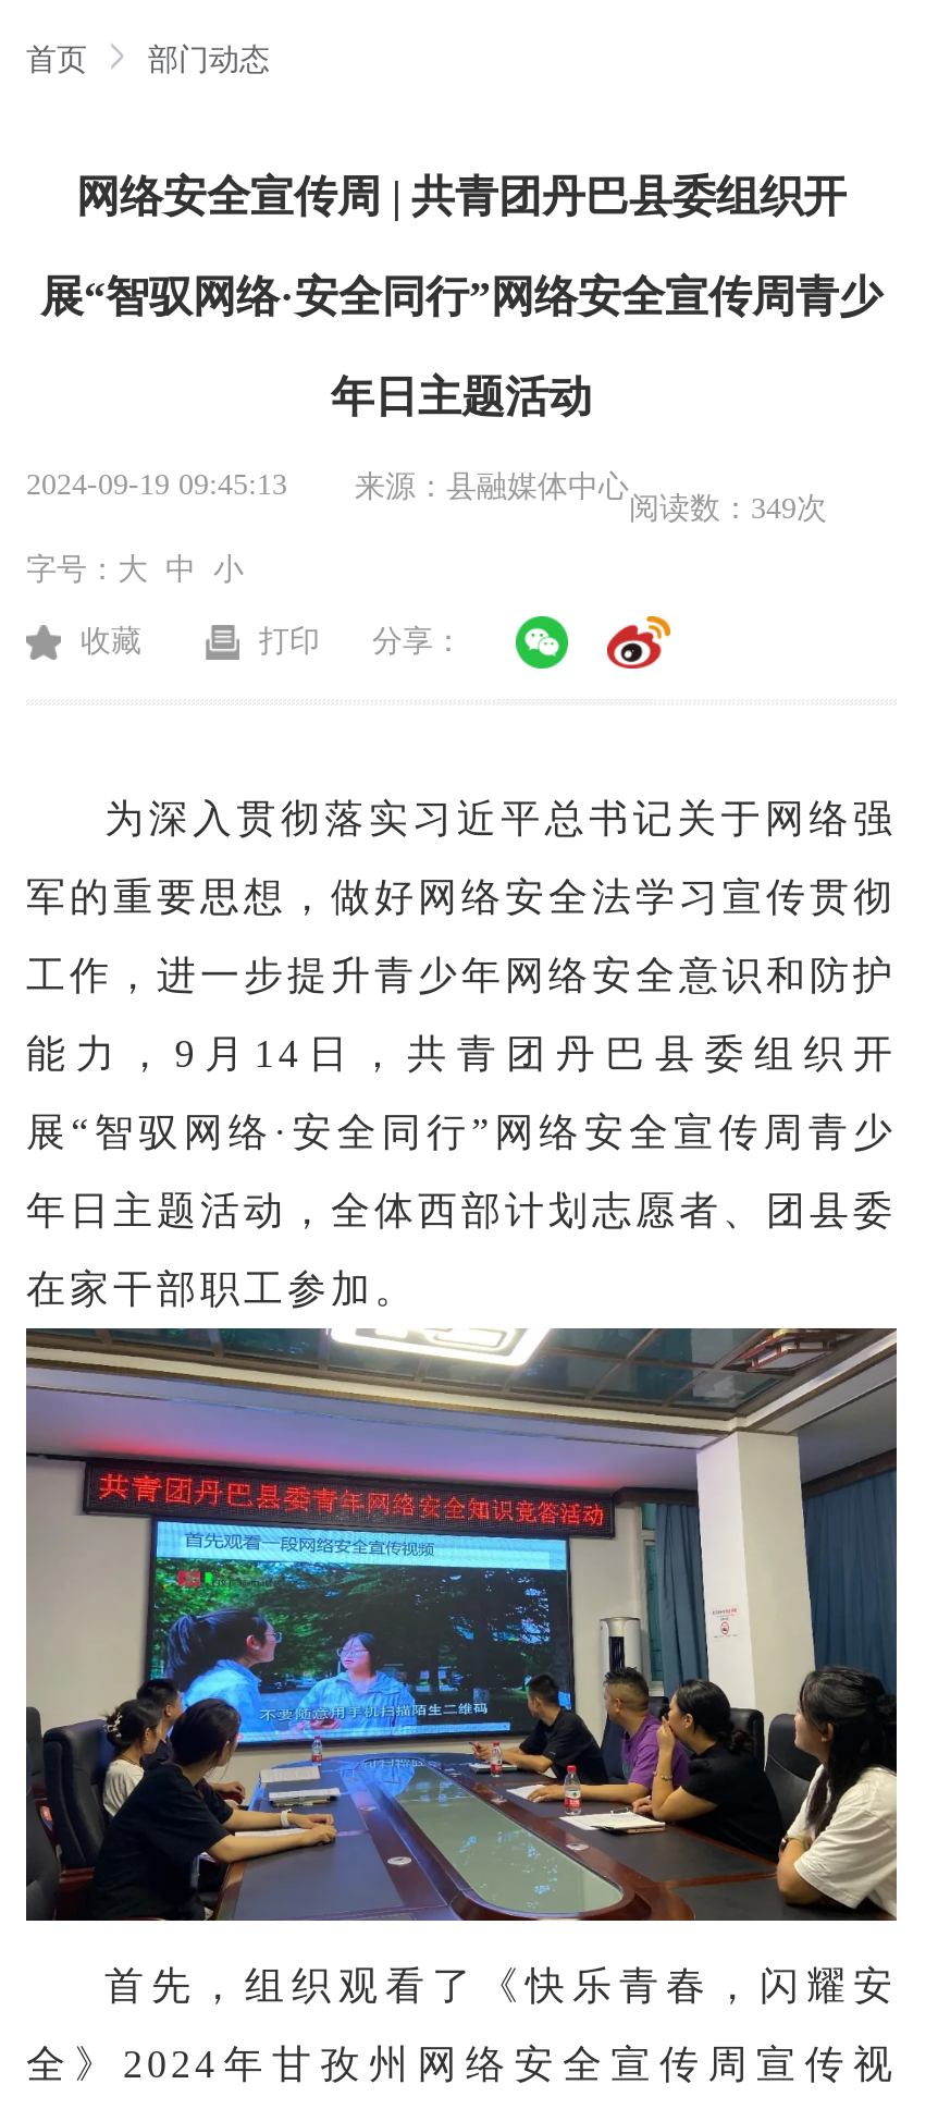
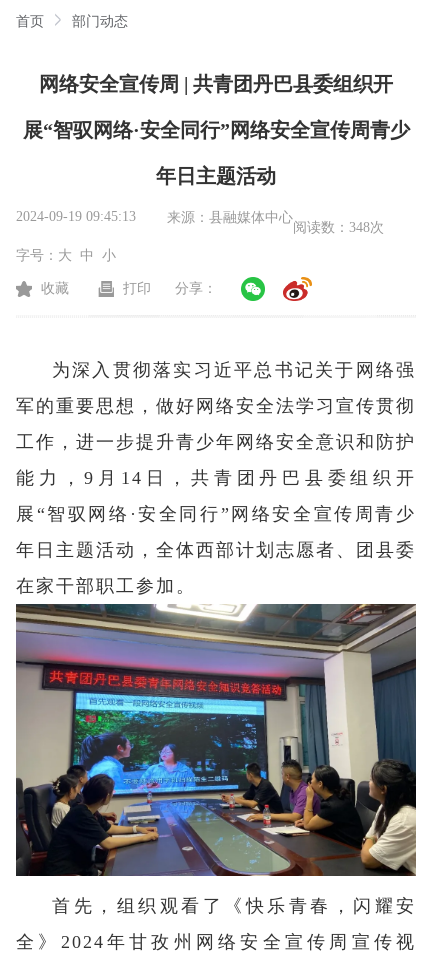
[629,492,827,525] 阅读数：349次 -> [293,220,384,235] 阅读数：348次

